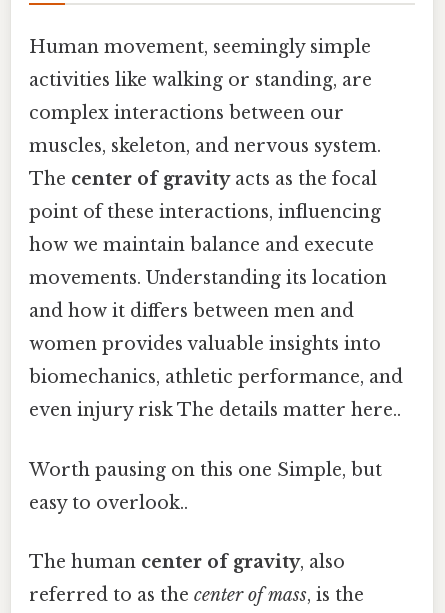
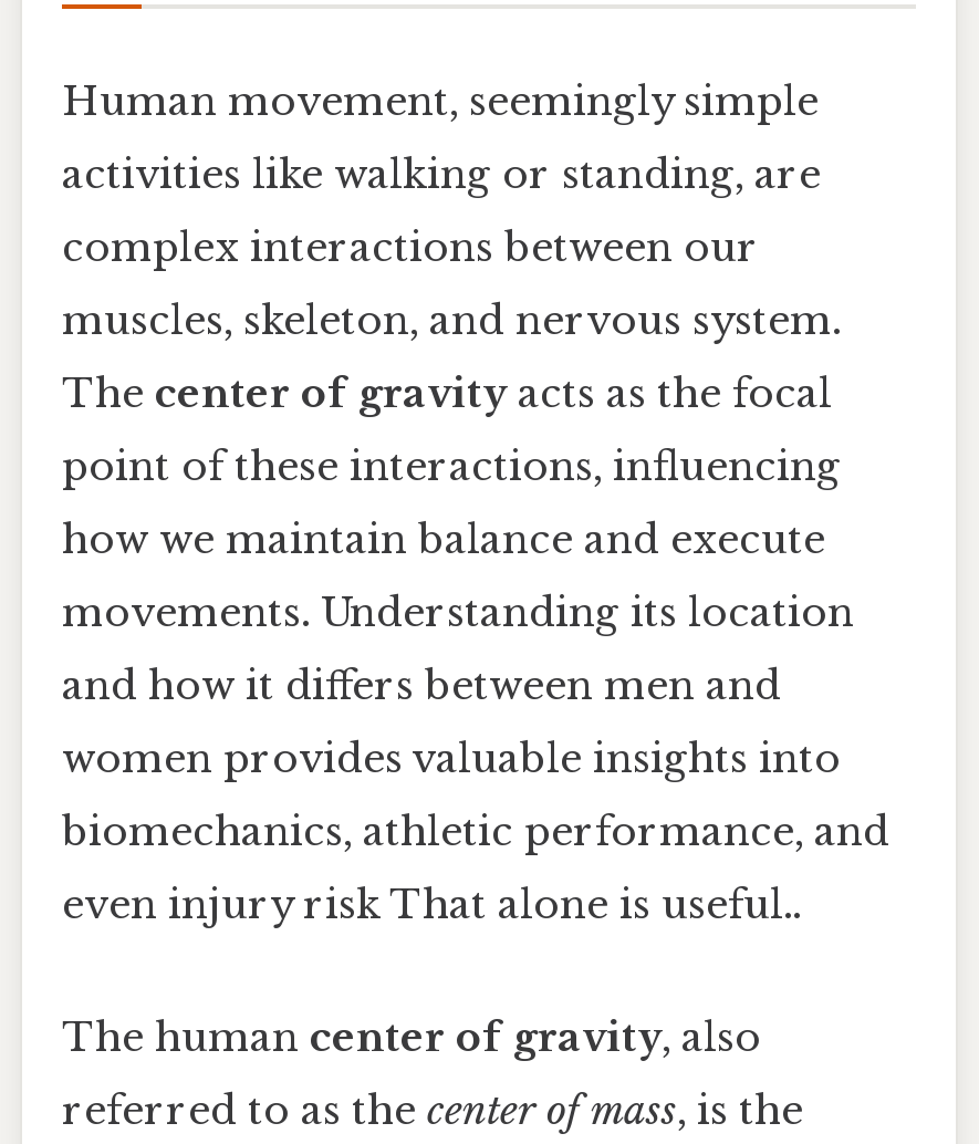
[29,399,401,514] even injury risk The details matter here.. | Worth pausing on this one Simple, but | easy to overlook.. -> [62,882,801,930] even injury risk That alone is useful..

